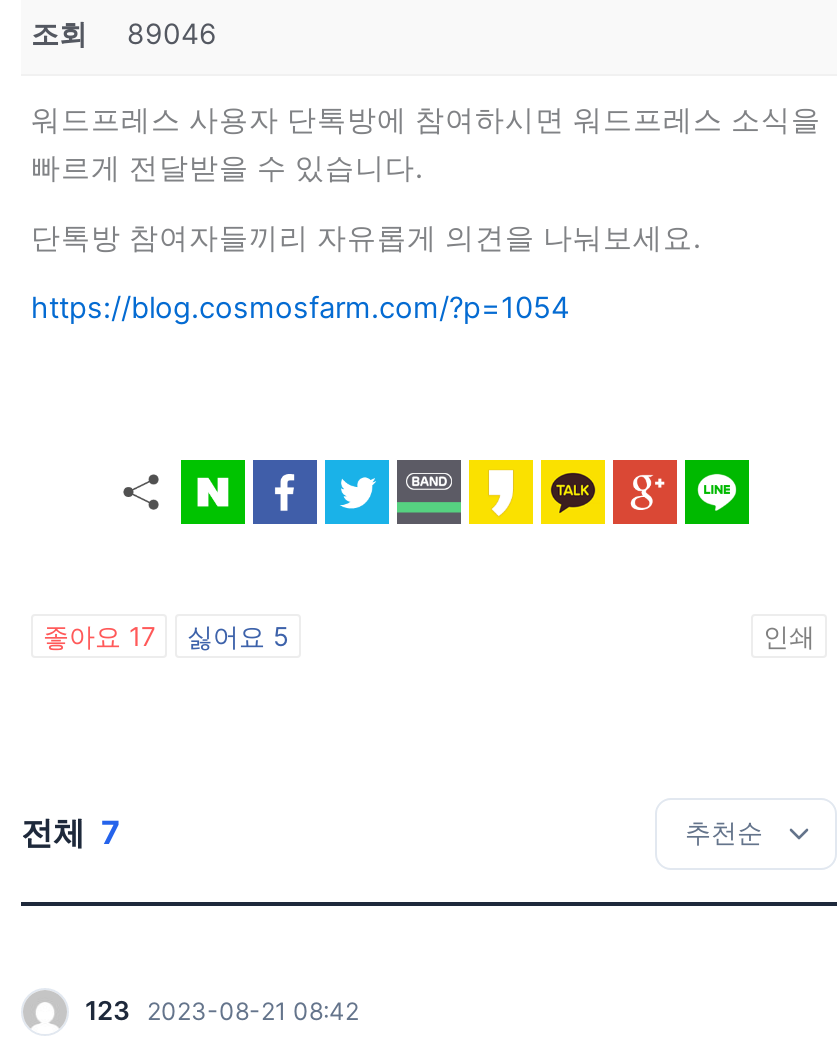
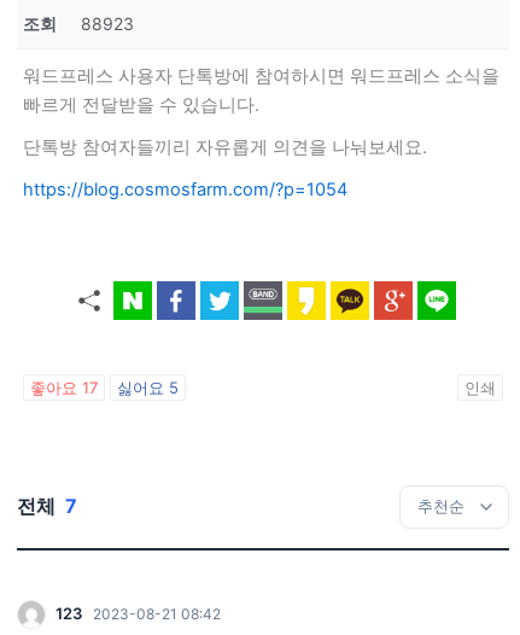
[31,16,217,50] 조회 89046 -> [23,13,134,34] 조회 88923

